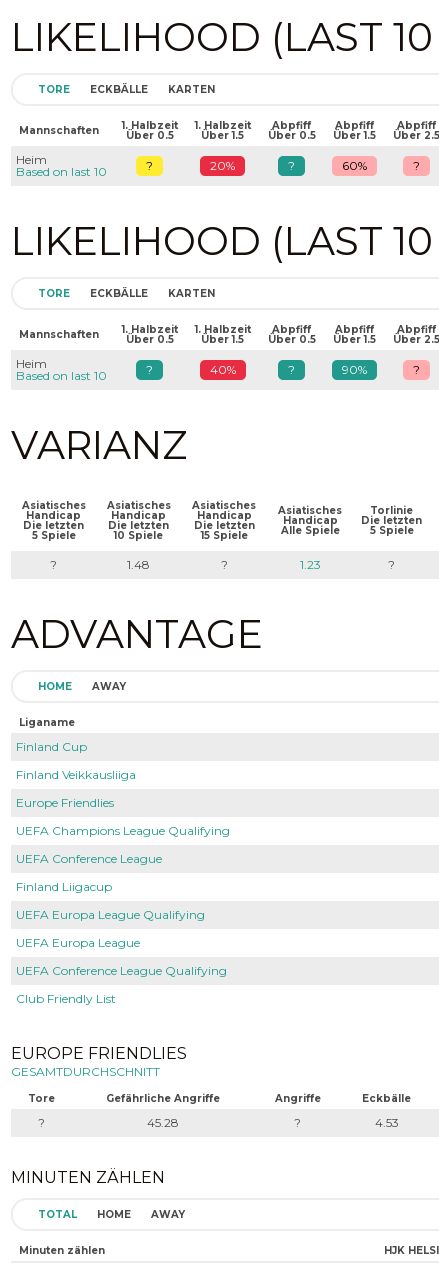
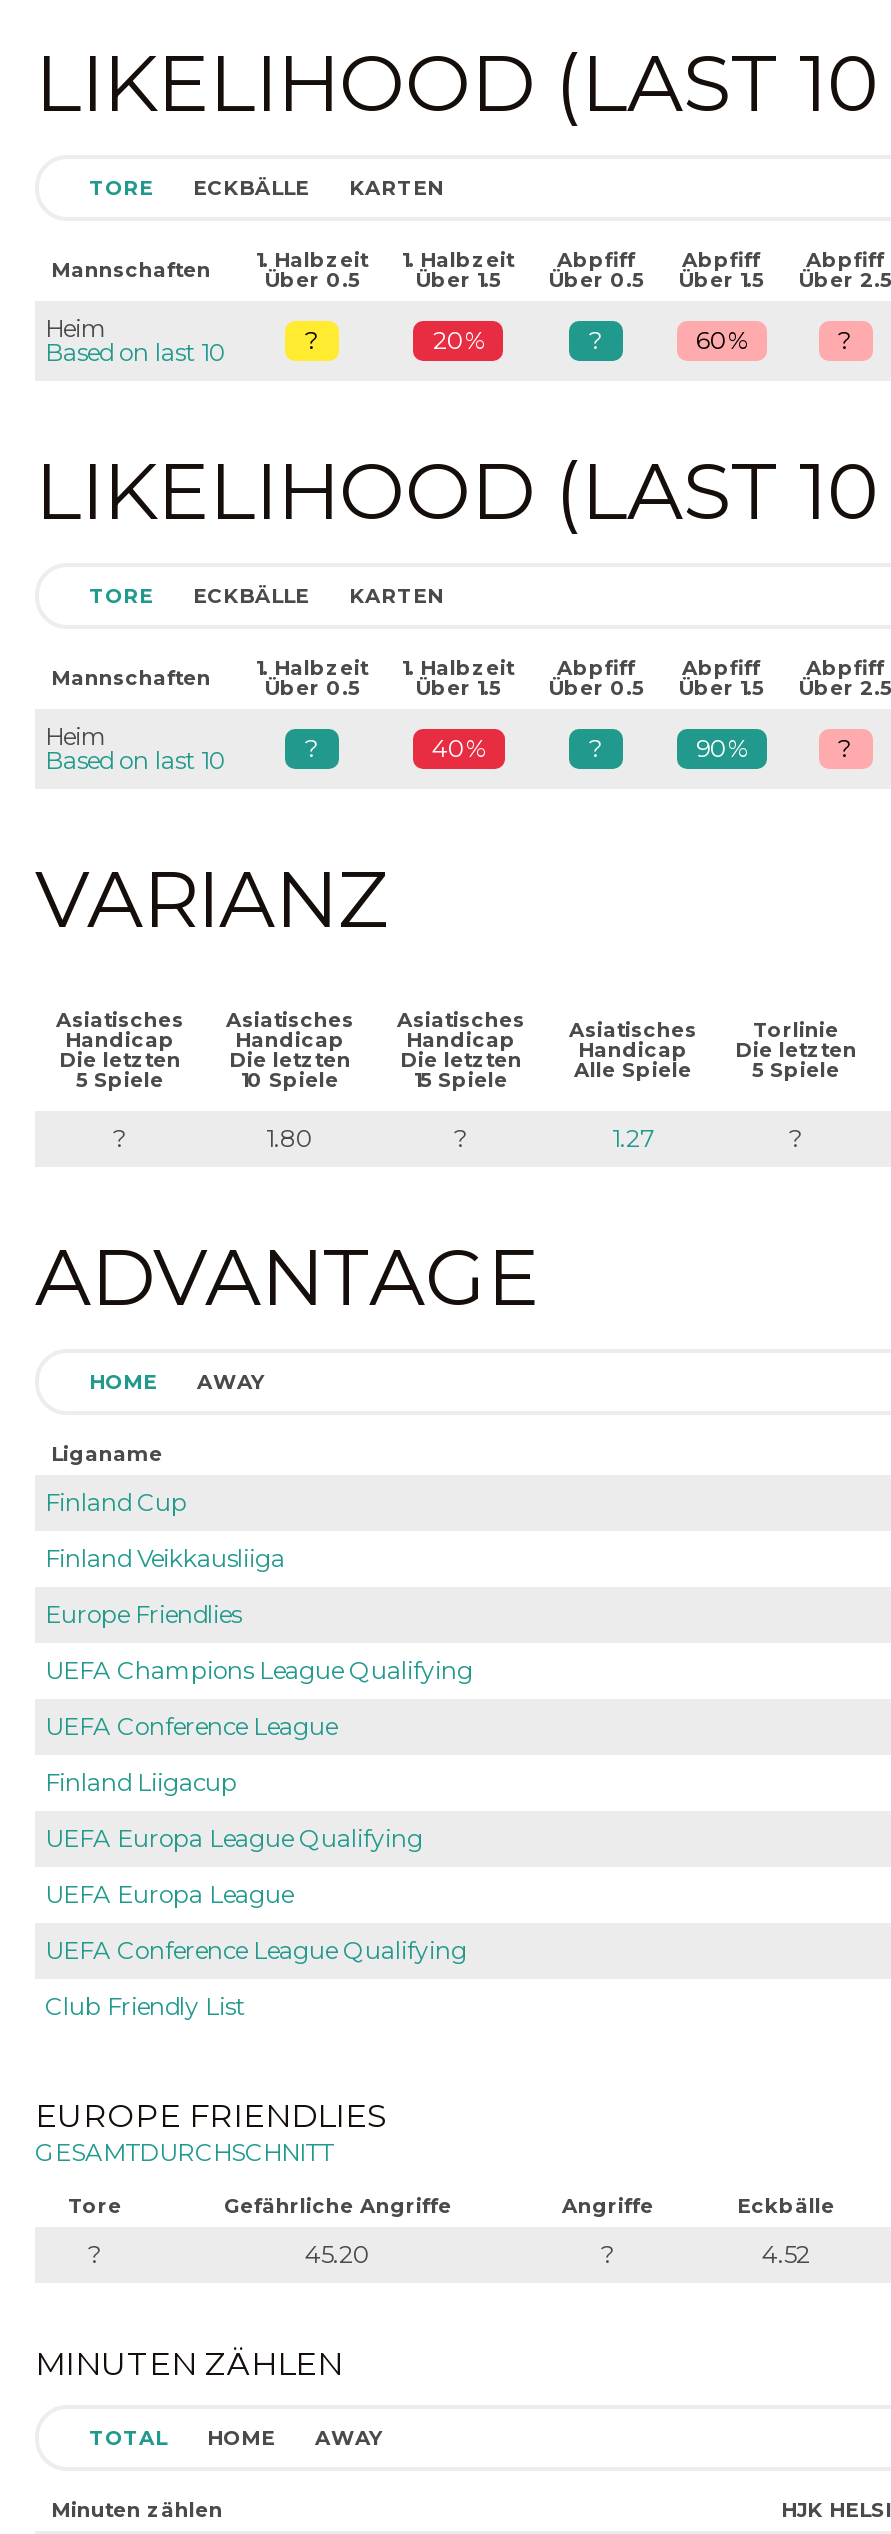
[127,557,150,572] 1.48 -> [266,1123,314,1153] 1.80
[299,557,320,572] 1.23 -> [612,1123,654,1153] 1.27
[146,1115,178,1130] 45.28 -> [305,2239,371,2269] 45.20
[374,1115,398,1130] 4.53 -> [762,2239,810,2269] 4.52

